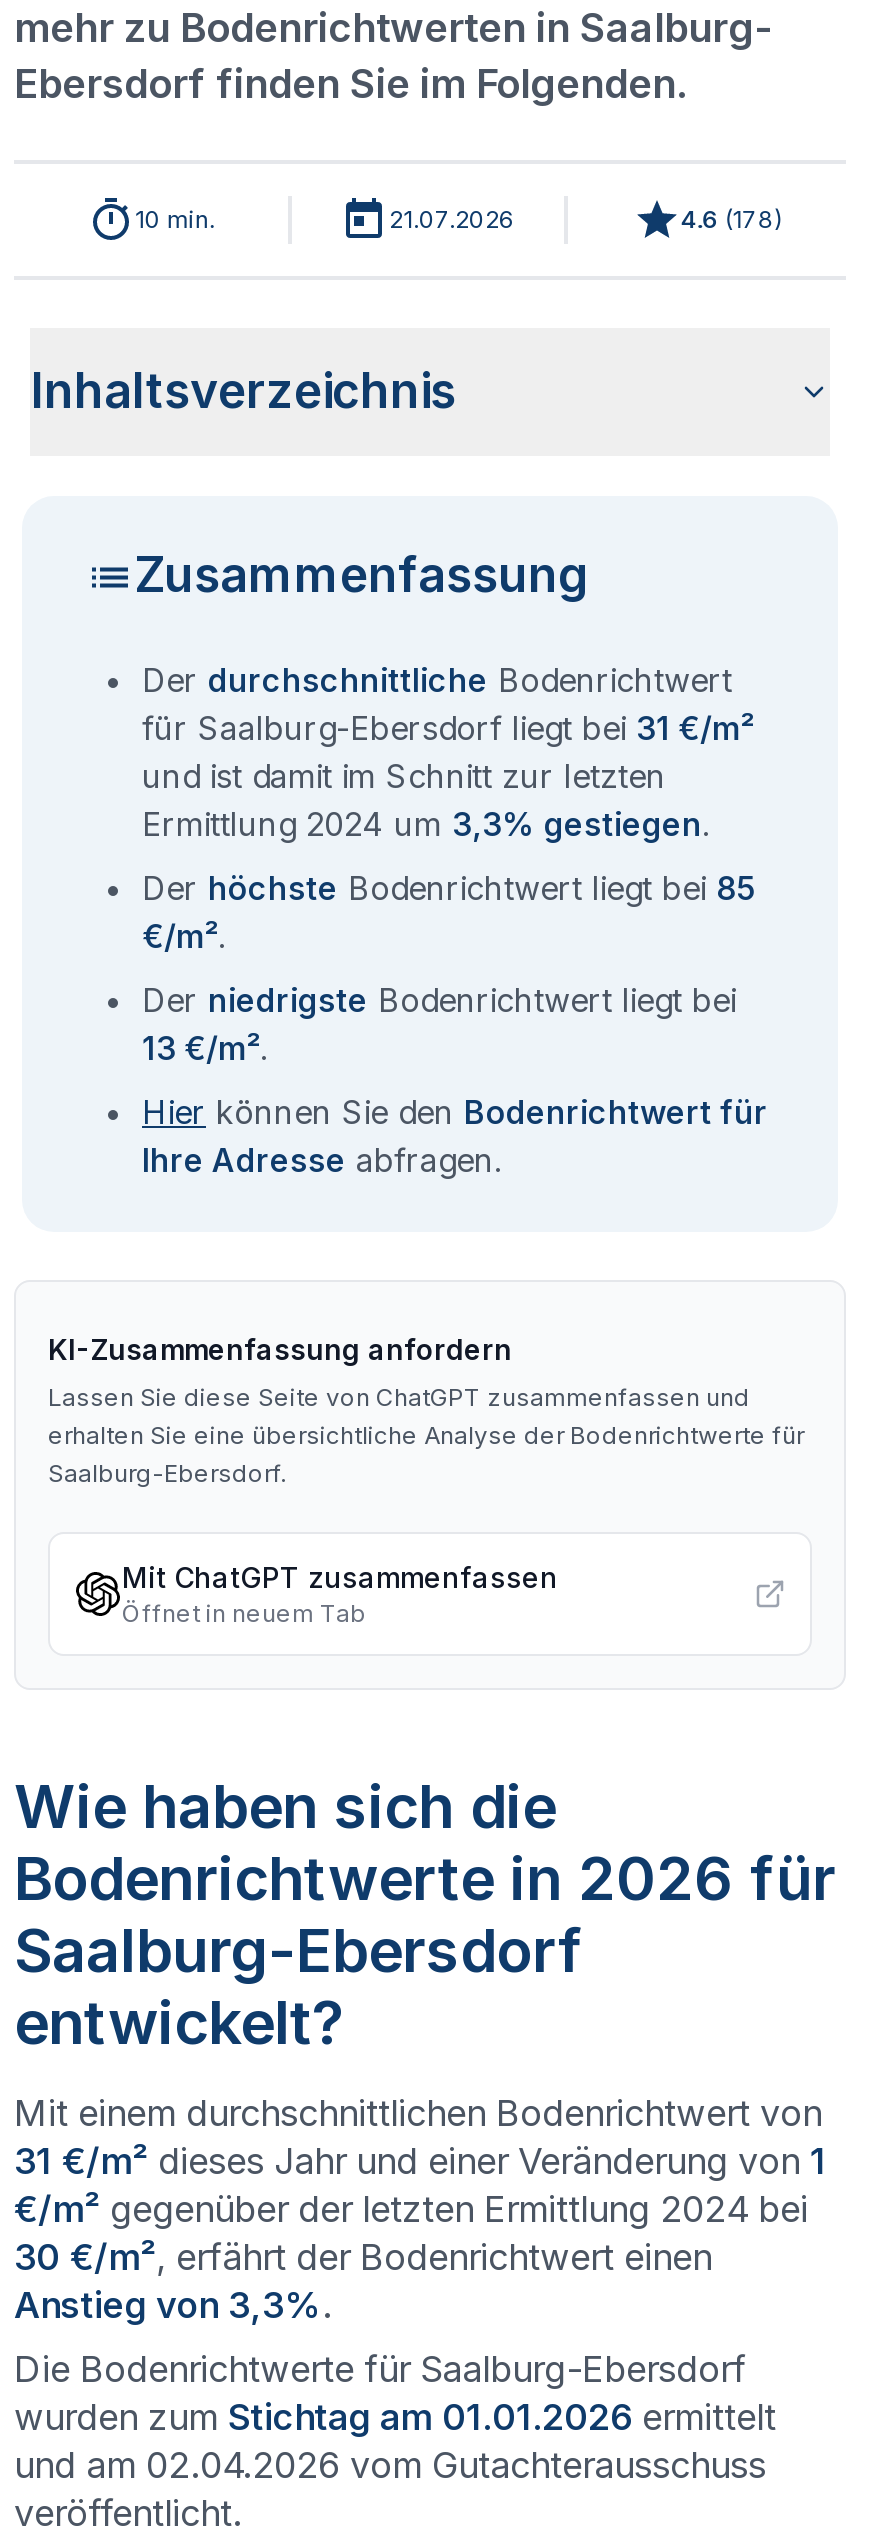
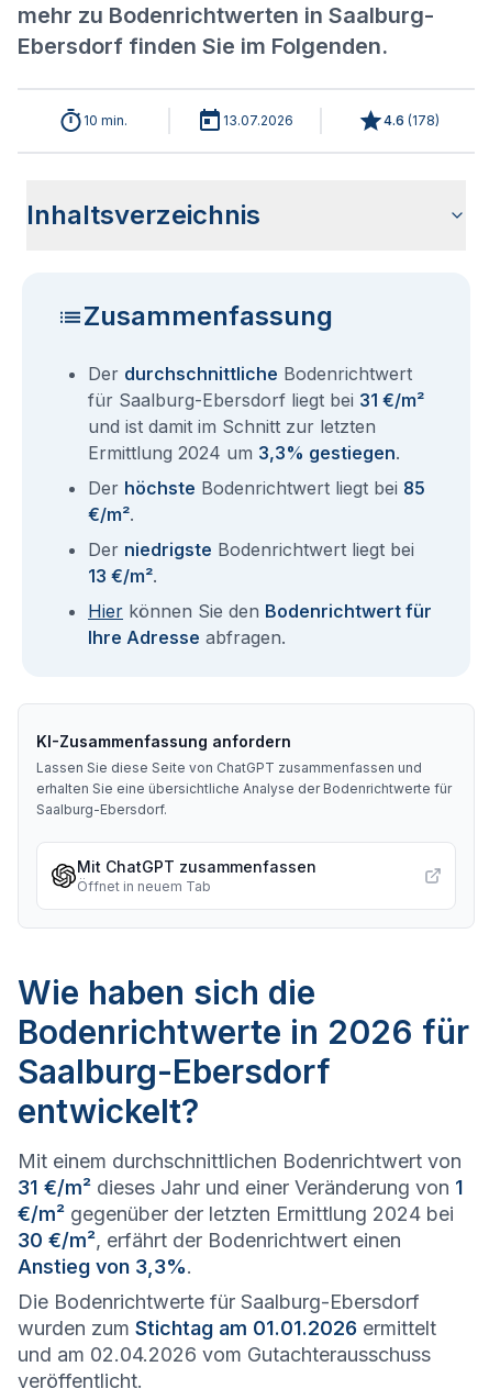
[389,204,515,234] 21.07.2026 -> [223,112,293,129] 13.07.2026

